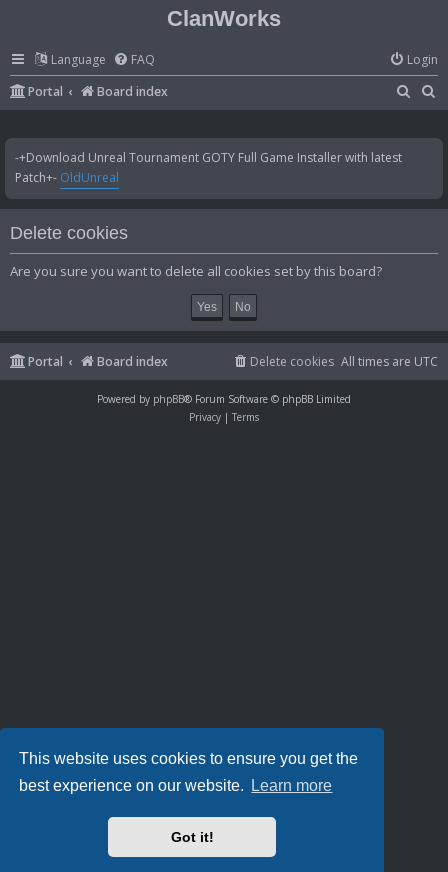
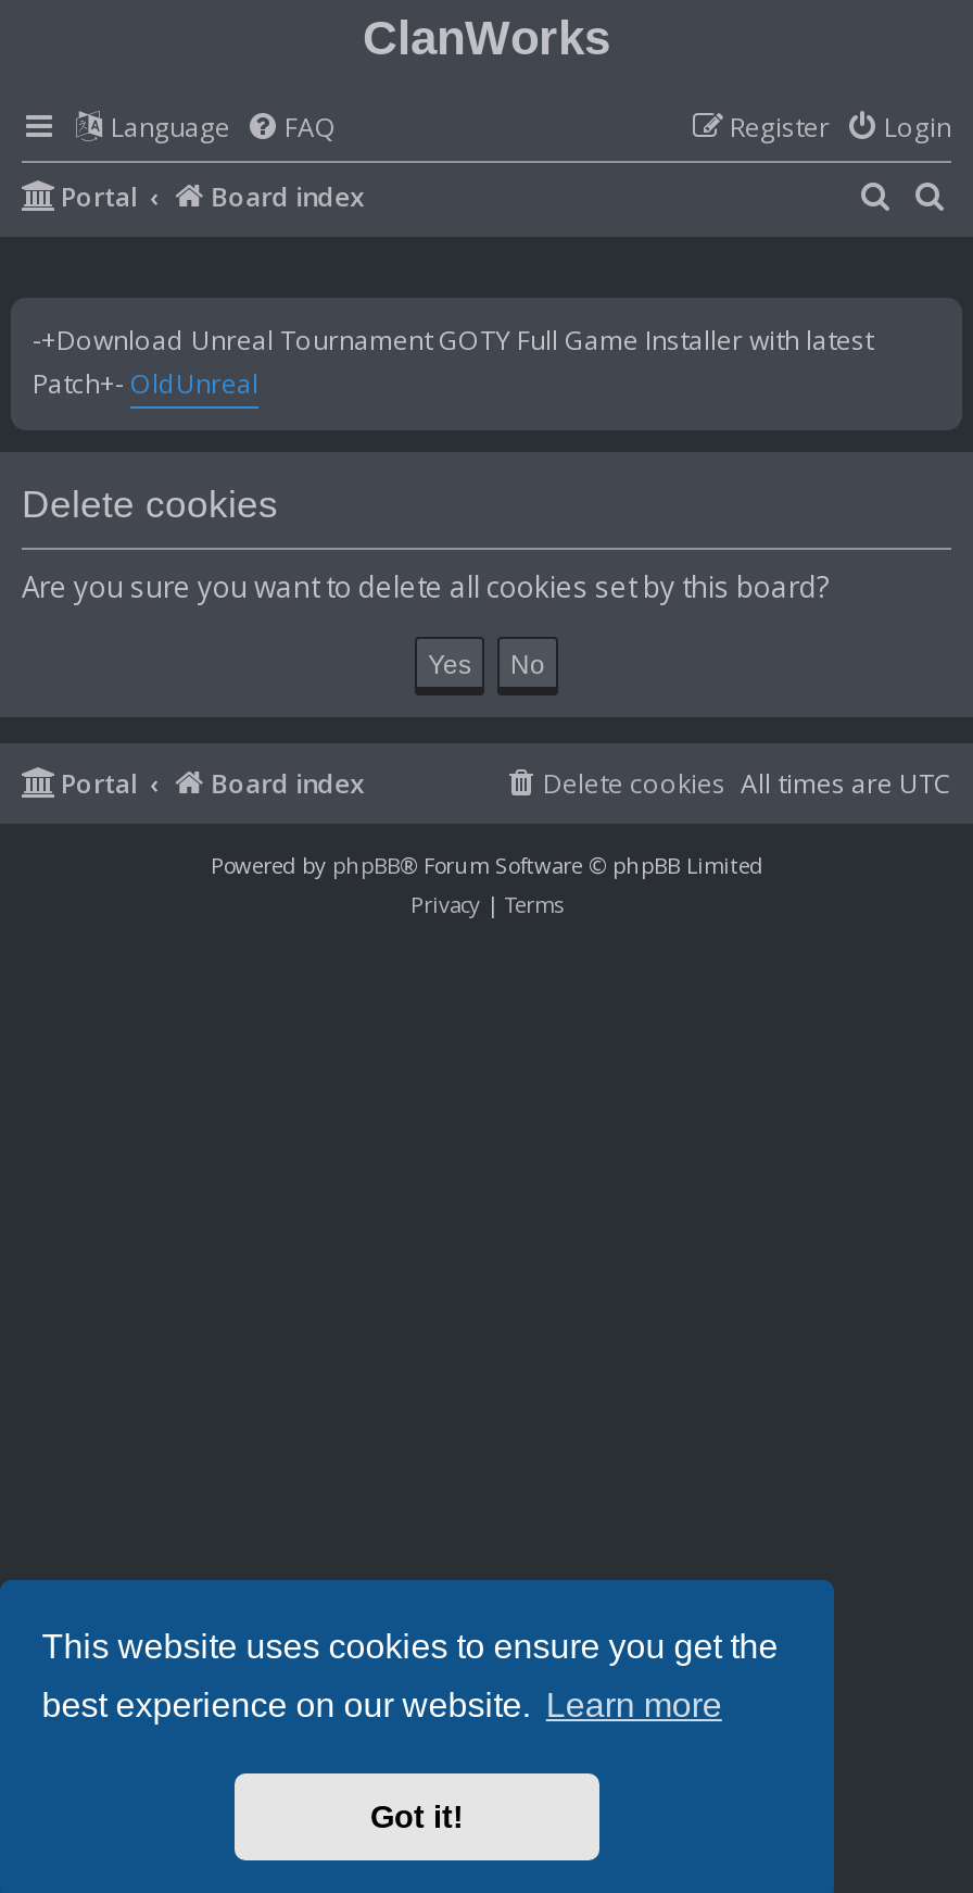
none -> [730,109,830,146] Register

